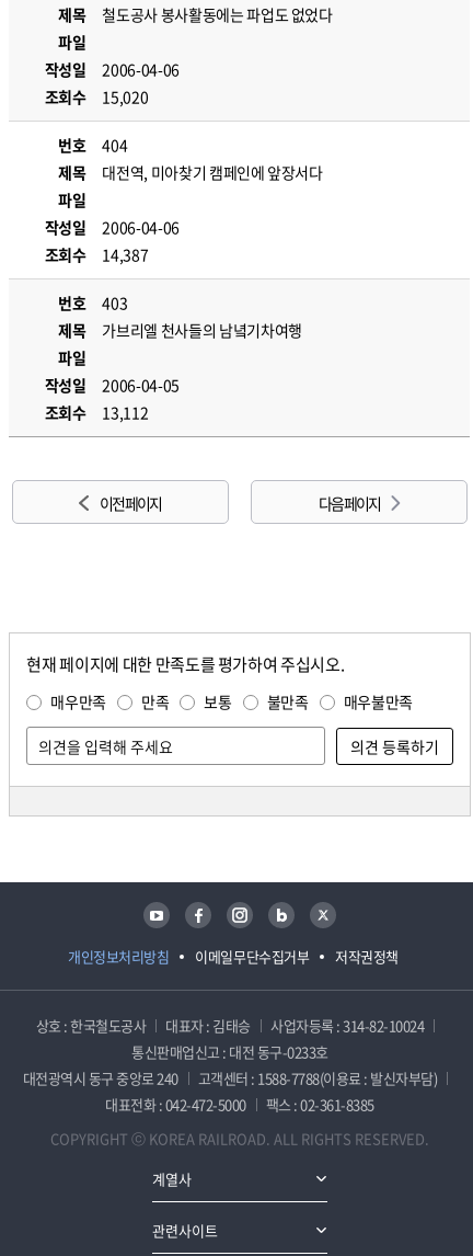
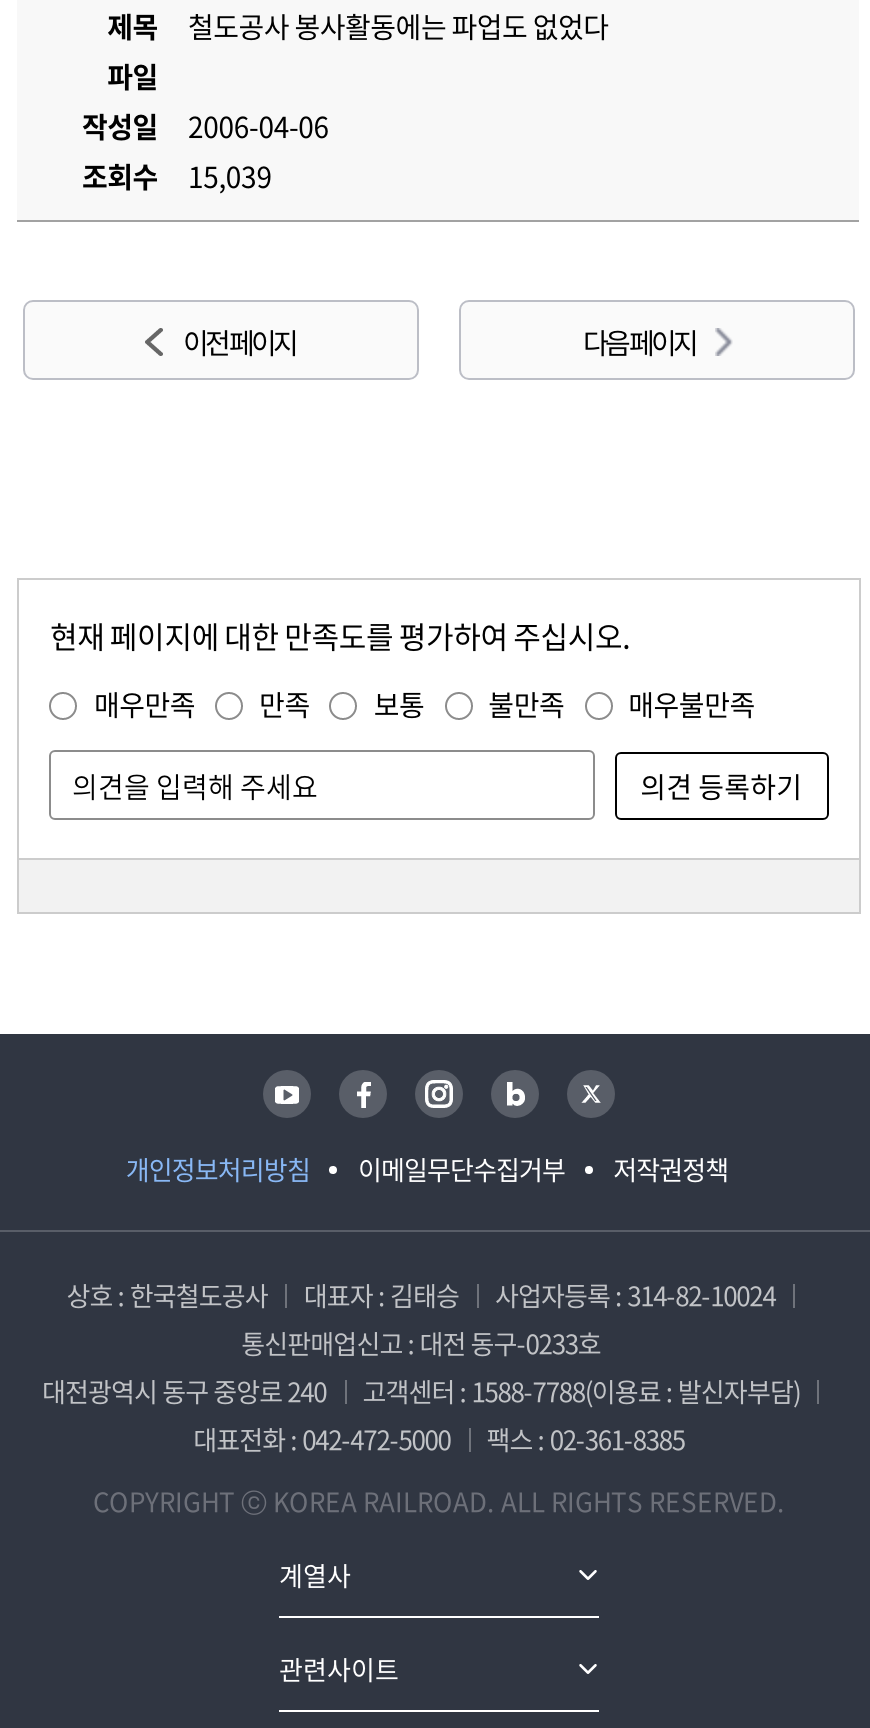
[44,85,323,423] 15,020 | 번호 | 404 | 제목 | 대전역, 미아찾기 캠페인에 앞장서다 | 파일 | 작성일 | 2006-04-06 | 조회수 | 14,387 | 번호 | 403 | 제목 | 가브리엘 천사들의 남녘기차여행 | 파일 | 작성일 | 2006-04-05 | 조회수 | 13,112 -> [188,156,272,196] 15,039

